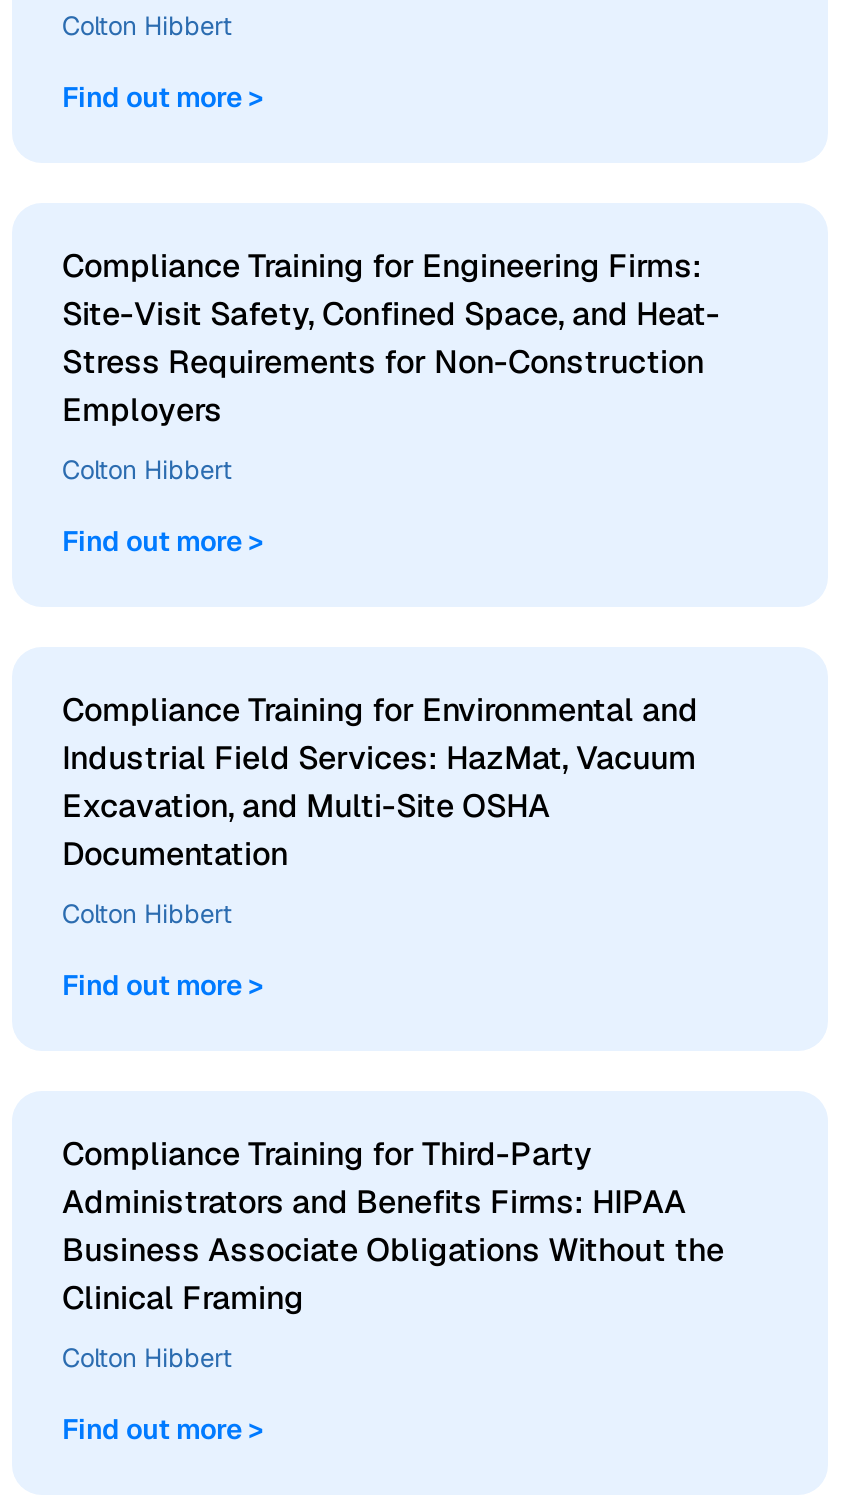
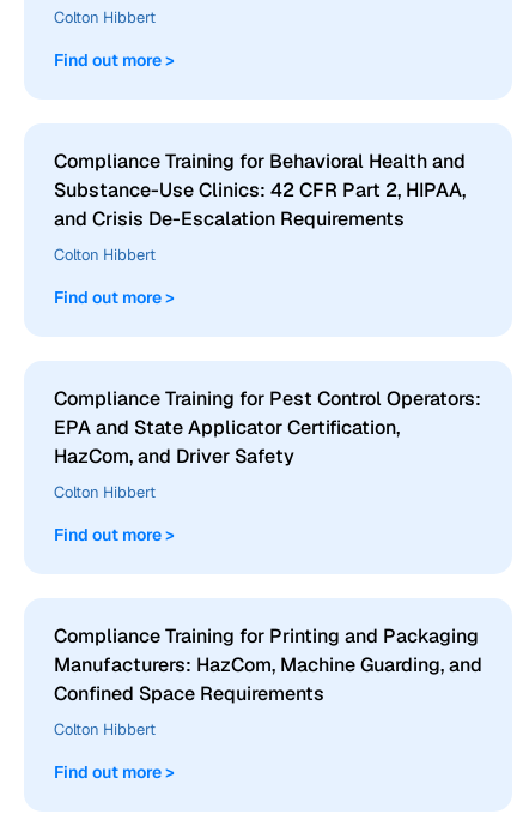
[62,245,720,431] Compliance Training for Engineering Firms: | Site-Visit Safety, Confined Space, and Heat- | Stress Requirements for Non-Construction | Employers -> [54,149,466,231] Compliance Training for Behavioral Health and | Substance-Use Clinics: 42 CFR Part 2, HIPAA, | and Crisis De-Escalation Requirements
[62,689,698,875] Compliance Training for Environmental and | Industrial Field Services: HazMat, Vacuum | Excavation, and Multi-Site OSHA | Documentation -> [54,386,481,469] Compliance Training for Pest Control Operators: | EPA and State Applicator Certification, | HazCom, and Driver Safety
[62,1133,724,1319] Compliance Training for Third-Party | Administrators and Benefits Firms: HIPAA | Business Associate Obligations Without the | Clinical Framing -> [54,623,482,706] Compliance Training for Printing and Packaging | Manufacturers: HazCom, Machine Guarding, and | Confined Space Requirements

